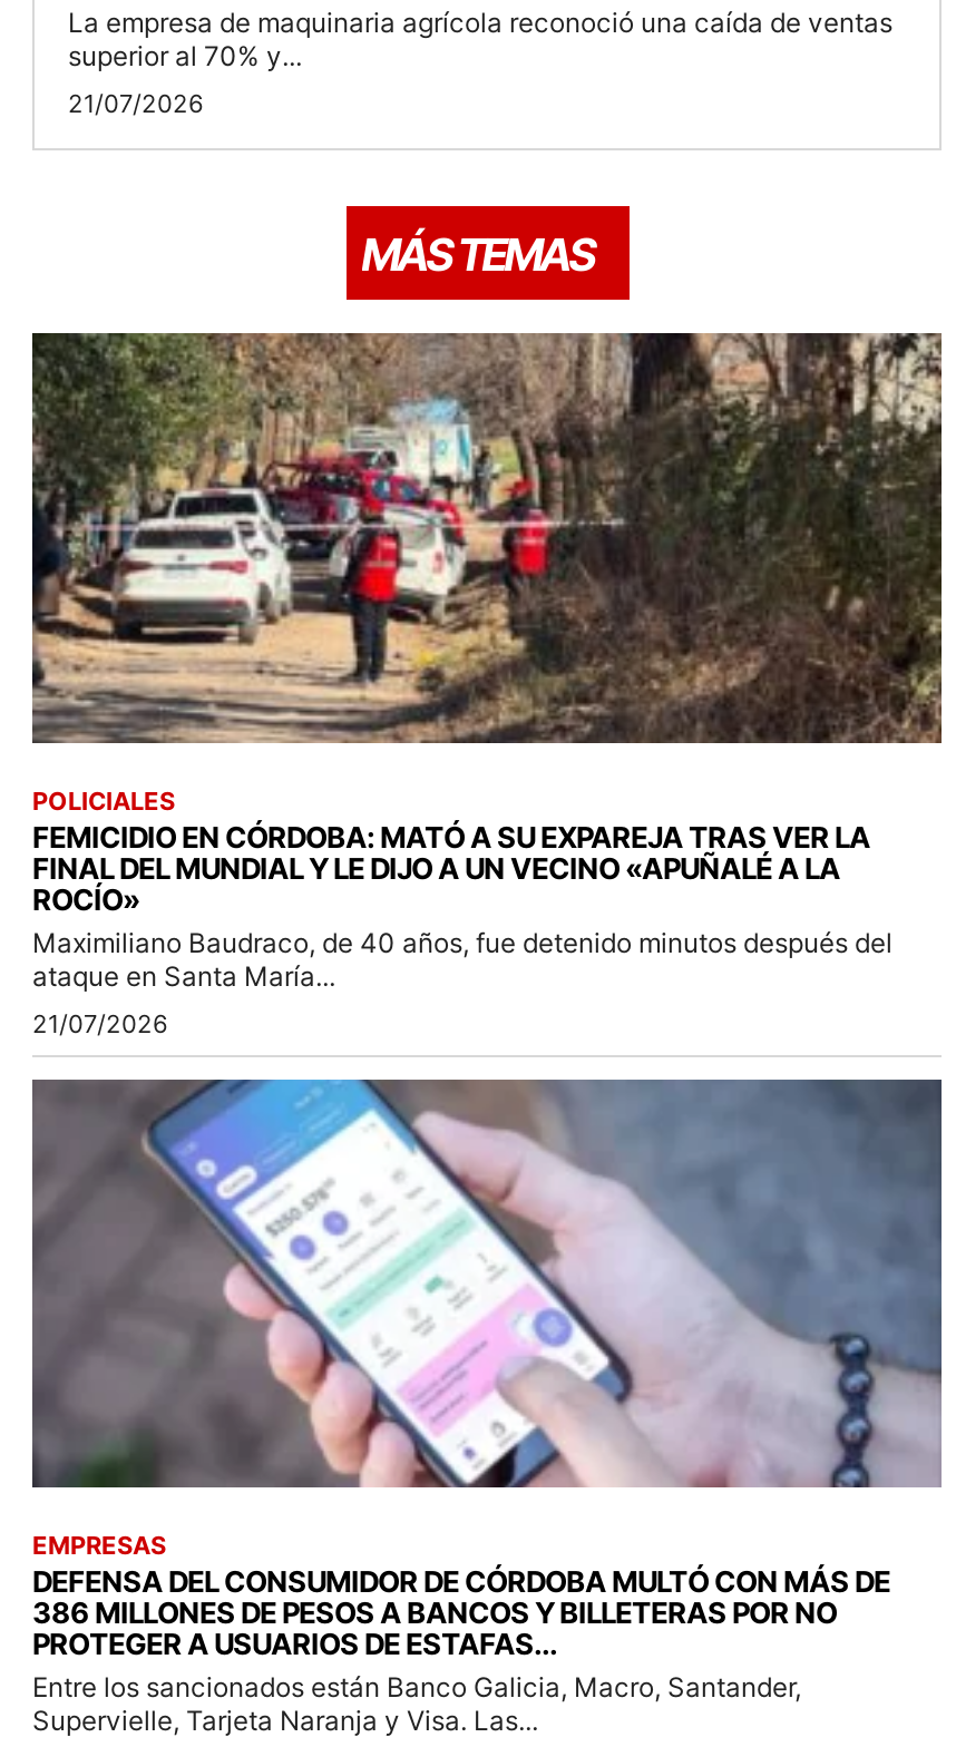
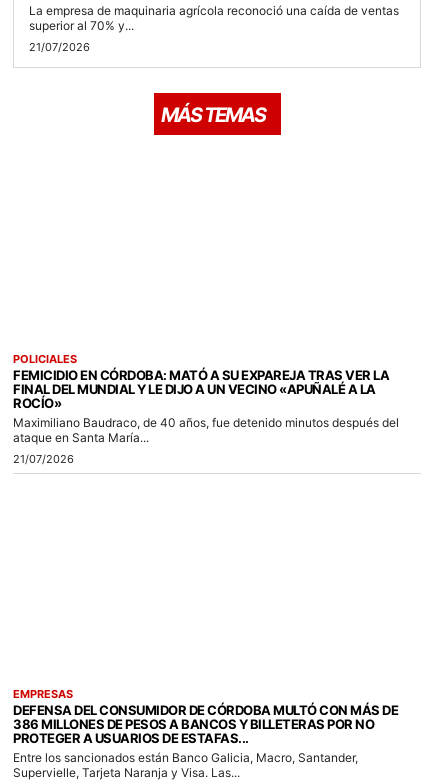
[30,330,944,746] [image] -> none
[30,1076,944,1491] [image] -> none

